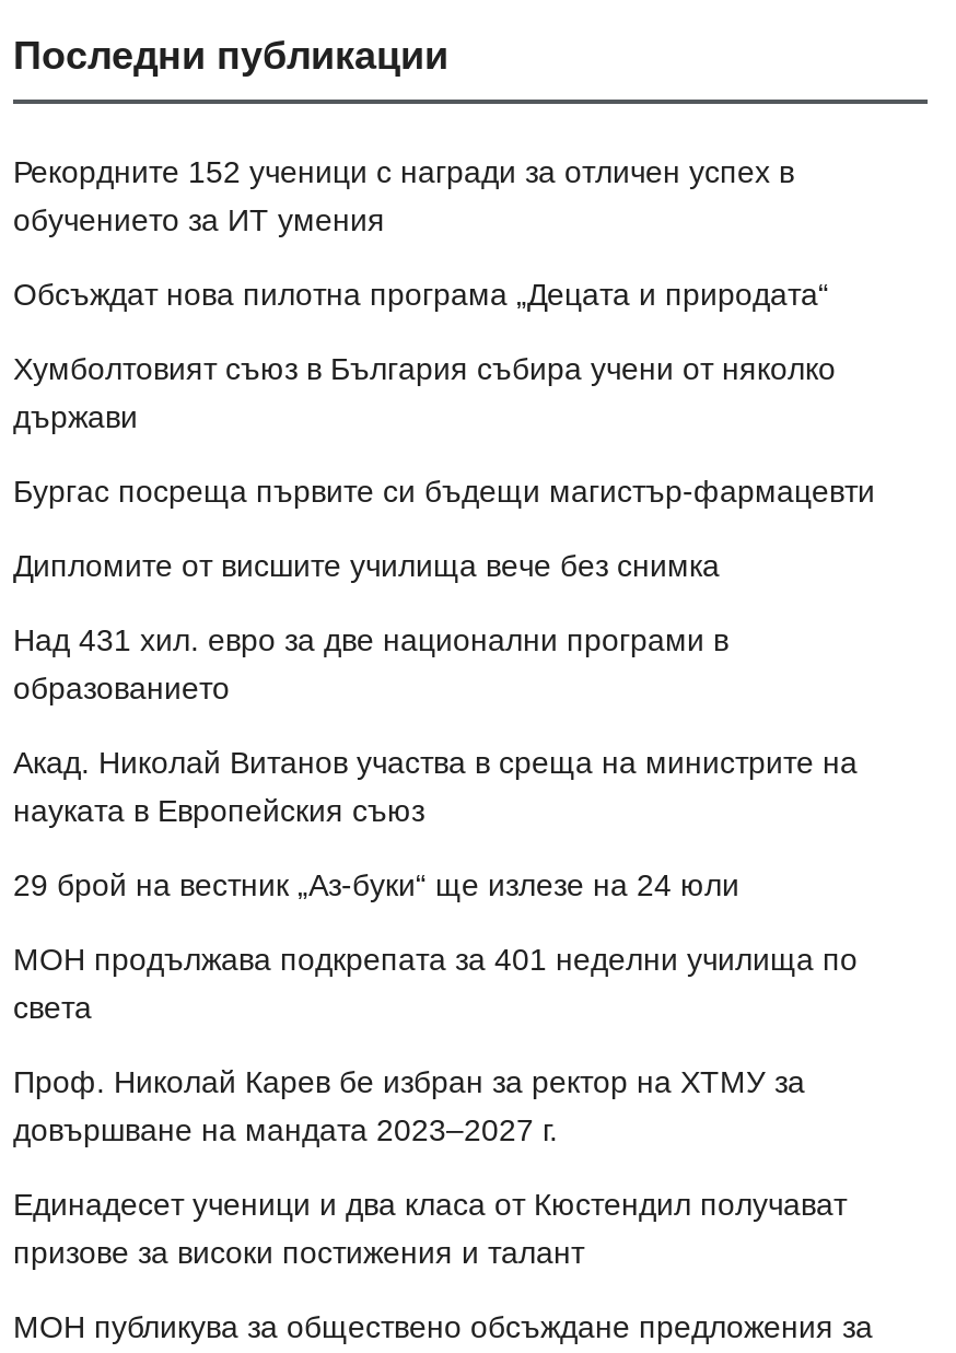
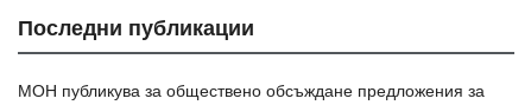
[13,154,875,1270] Рекордните 152 ученици с награди за отличен успех в | обучението за ИТ умения | Обсъждат нова пилотна програма „Децата и природата“ | Хумболтовият съюз в България събира учени от няколко | държави | Бургас посреща първите си бъдещи магистър-фармацевти | Дипломите от висшите училища вече без снимка | Над 431 хил. евро за две национални програми в | образованието | Акад. Николай Витанов участва в среща на министрите на | науката в Европейския съюз | 29 брой на вестник „Аз-буки“ ще излезе на 24 юли | МОН продължава подкрепата за 401 неделни училища по | света | Проф. Николай Карев бе избран за ректор на ХТМУ за | довършване на мандата 2023–2027 г. | Единадесет ученици и два класа от Кюстендил получават | призове за високи постижения и талант -> none

